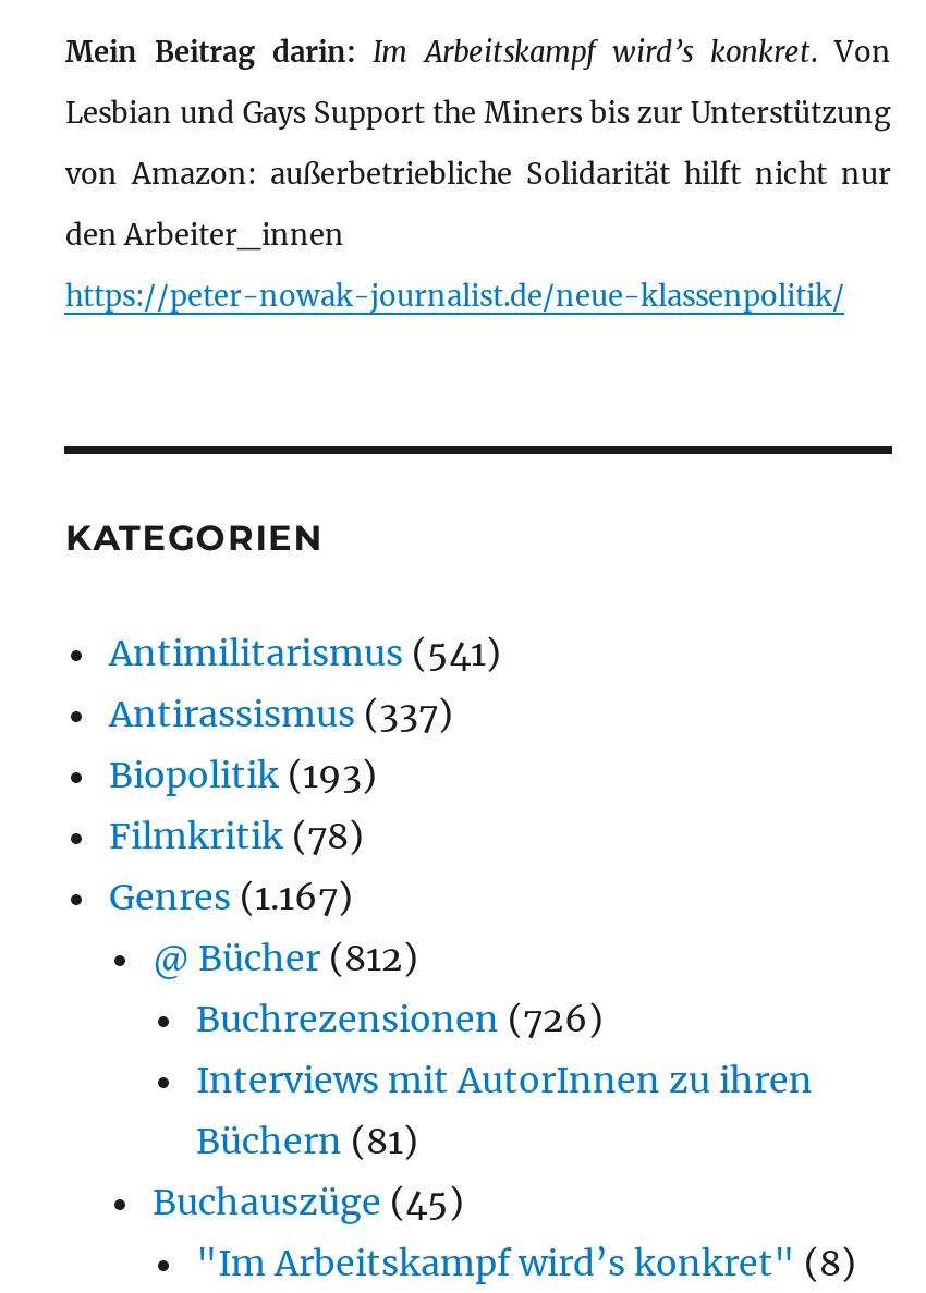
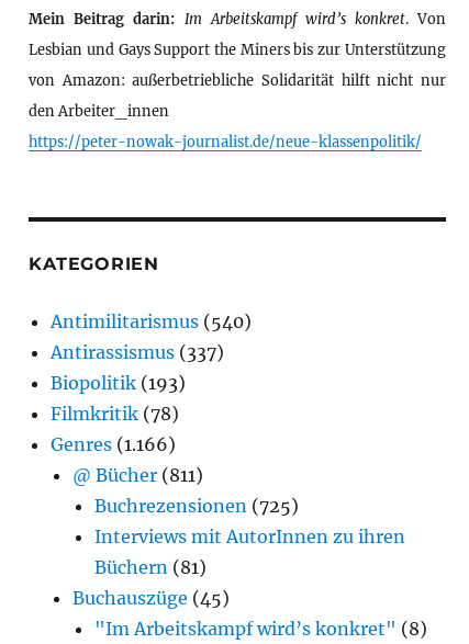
[109,630,501,674] Antimilitarismus (541) -> [51,310,252,332] Antimilitarismus (540)
[109,874,353,918] Genres (1.167) -> [51,433,176,455] Genres (1.166)
[153,935,418,979] @ Bücher (812) -> [73,464,204,486] @ Bücher (811)
[196,996,604,1040] Buchrezensionen (726) -> [95,495,299,517] Buchrezensionen (725)

